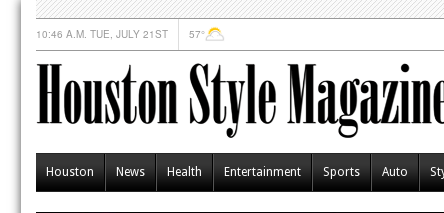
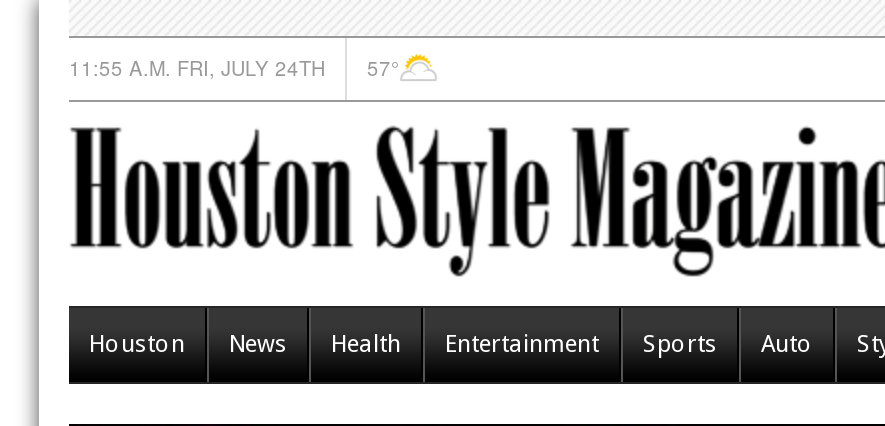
[36,27,205,41] 10:46 A.M. TUE, JULY 21ST 57° -> [69,54,399,82] 11:55 A.M. FRI, JULY 24TH 57°

